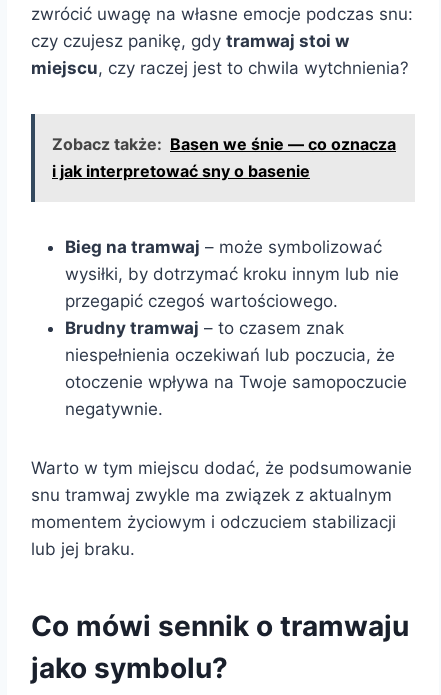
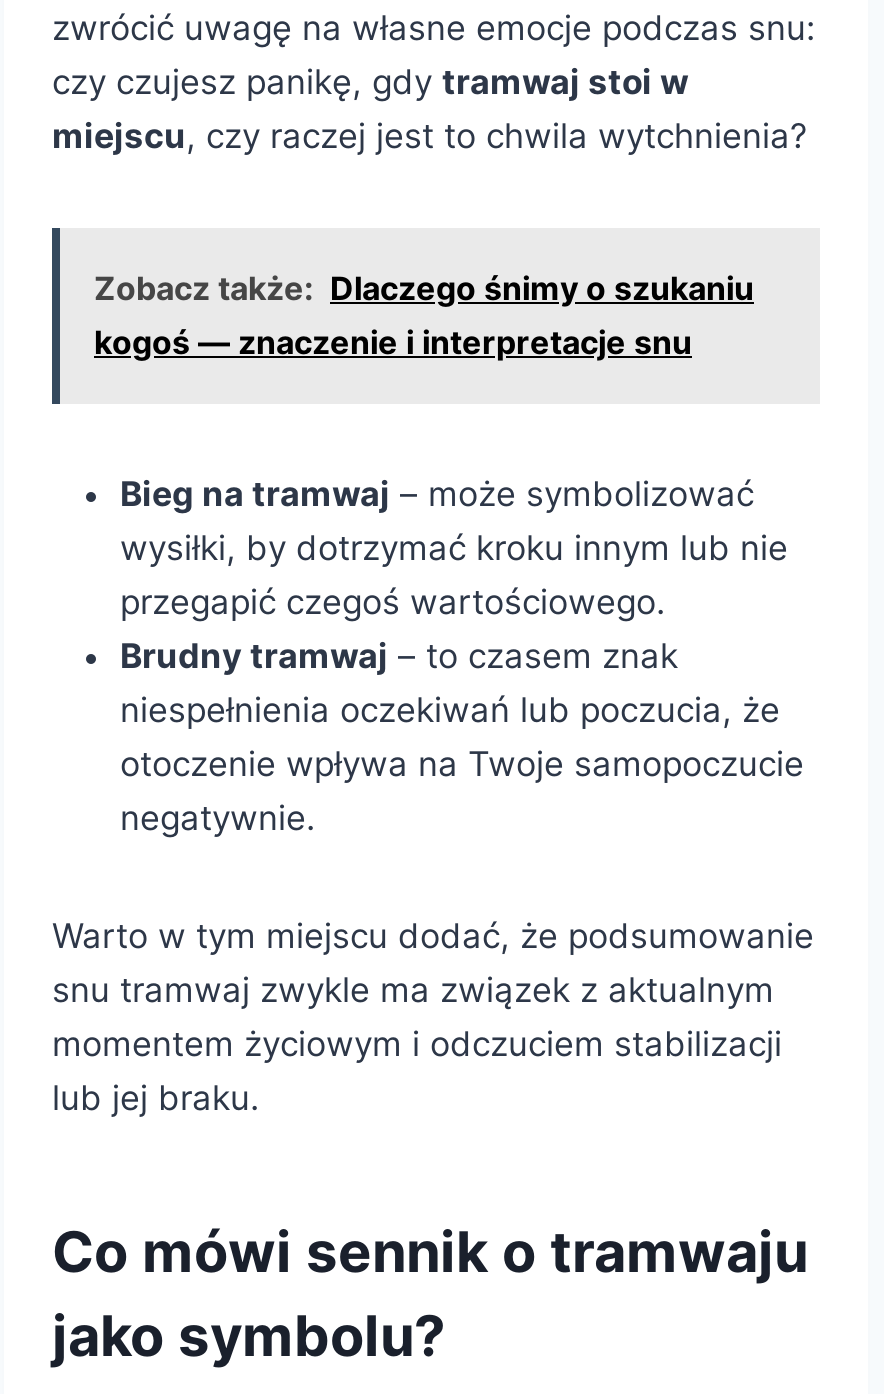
[52,133,396,180] Zobacz także: Basen we śnie — co oznacza | i jak interpretować sny o basenie -> [94,267,754,361] Zobacz także: Dlaczego śnimy o szukaniu | kogoś — znaczenie i interpretacje snu

